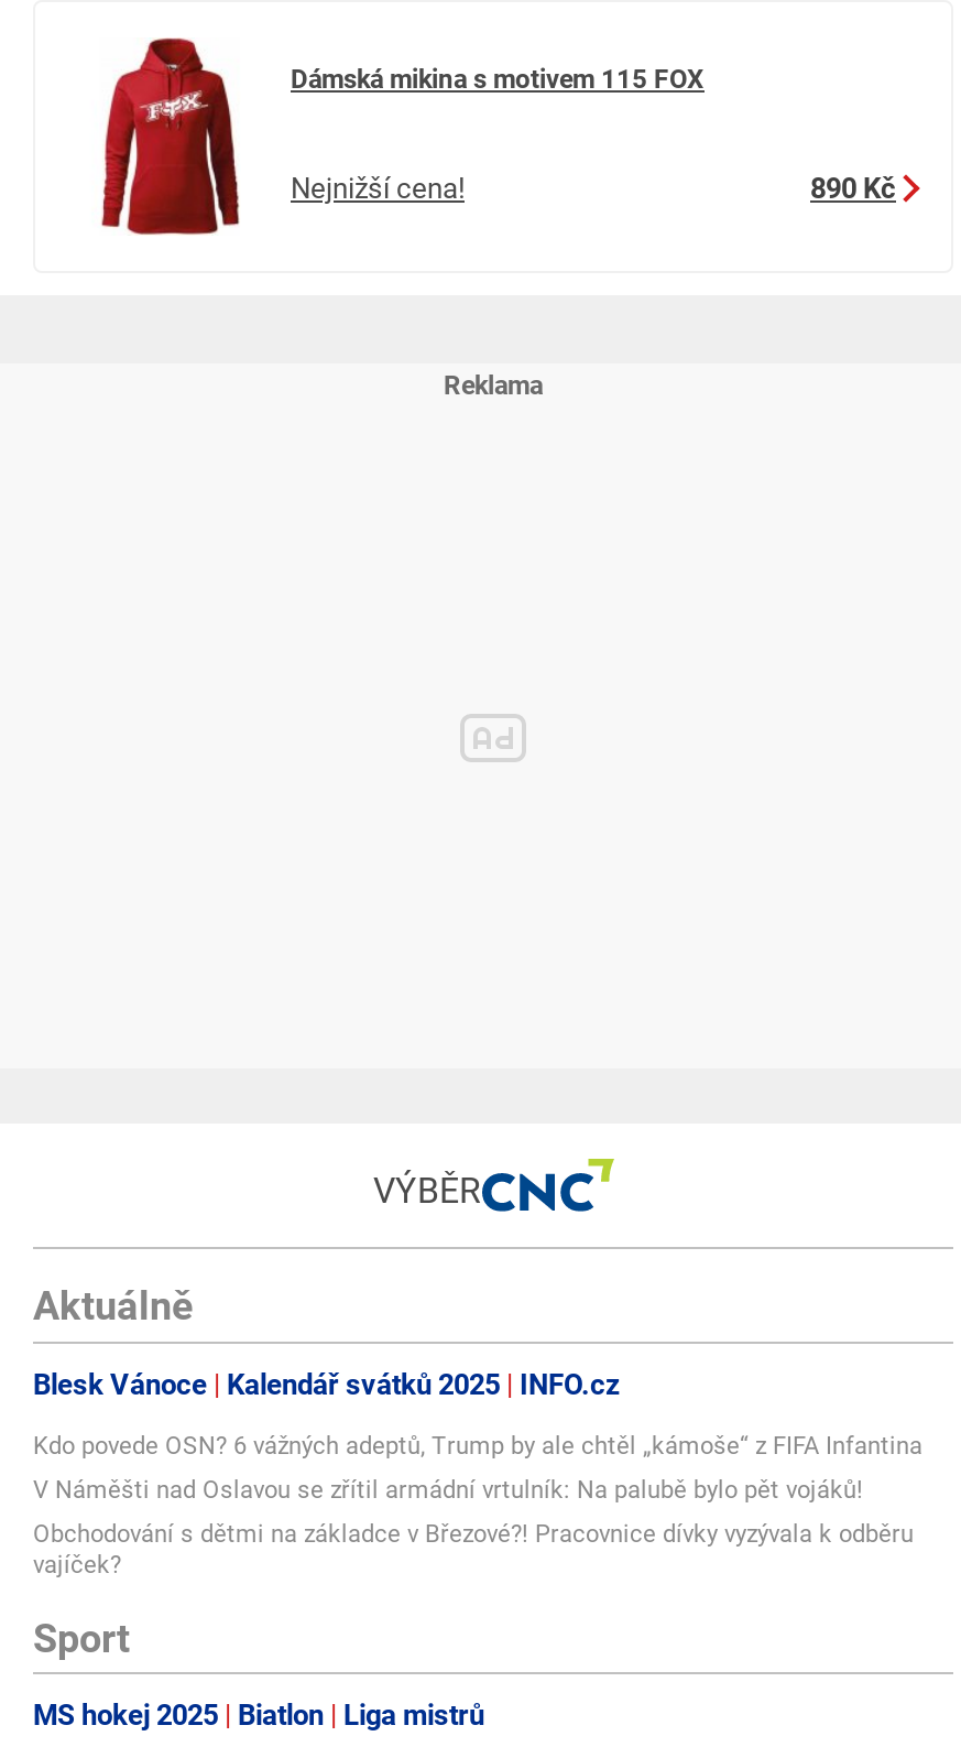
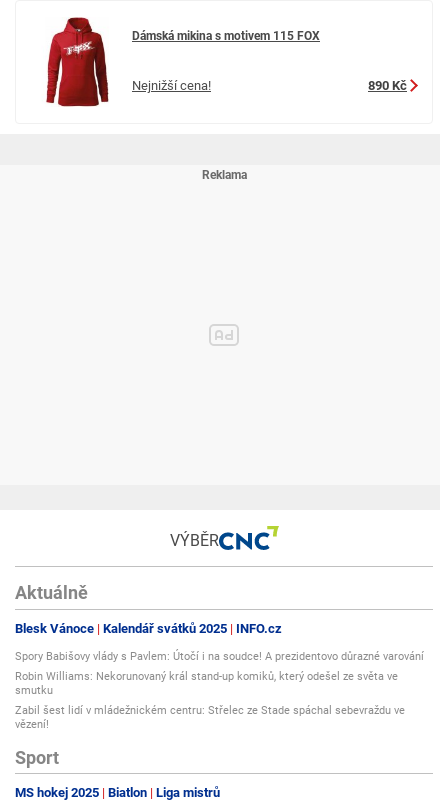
[33,1432,922,1461] Kdo povede OSN? 6 vážných adeptů, Trump by ale chtěl „kámoše“ z FIFA Infantina -> [15,650,424,663] Spory Babišovy vlády s Pavlem: Útočí i na soudce! A prezidentovo důrazné varování
[33,1476,863,1505] V Náměšti nad Oslavou se zřítil armádní vrtulník: Na palubě bylo pět vojáků! -> [15,670,398,697] Robin Williams: Nekorunovaný král stand-up komiků, který odešel ze světa ve | smutku
[33,1520,914,1580] Obchodování s dětmi na základce v Březové?! Pracovnice dívky vyzývala k odběru | vajíček? -> [15,704,405,731] Zabil šest lidí v mládežnickém centru: Střelec ze Stade spáchal sebevraždu ve | vězení!

